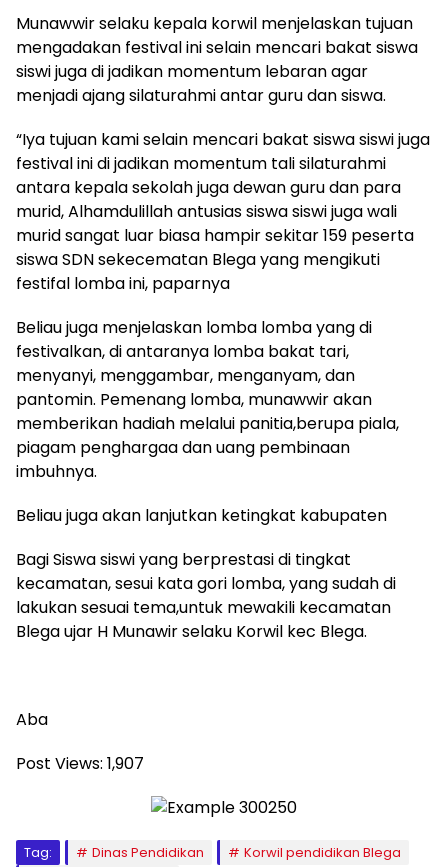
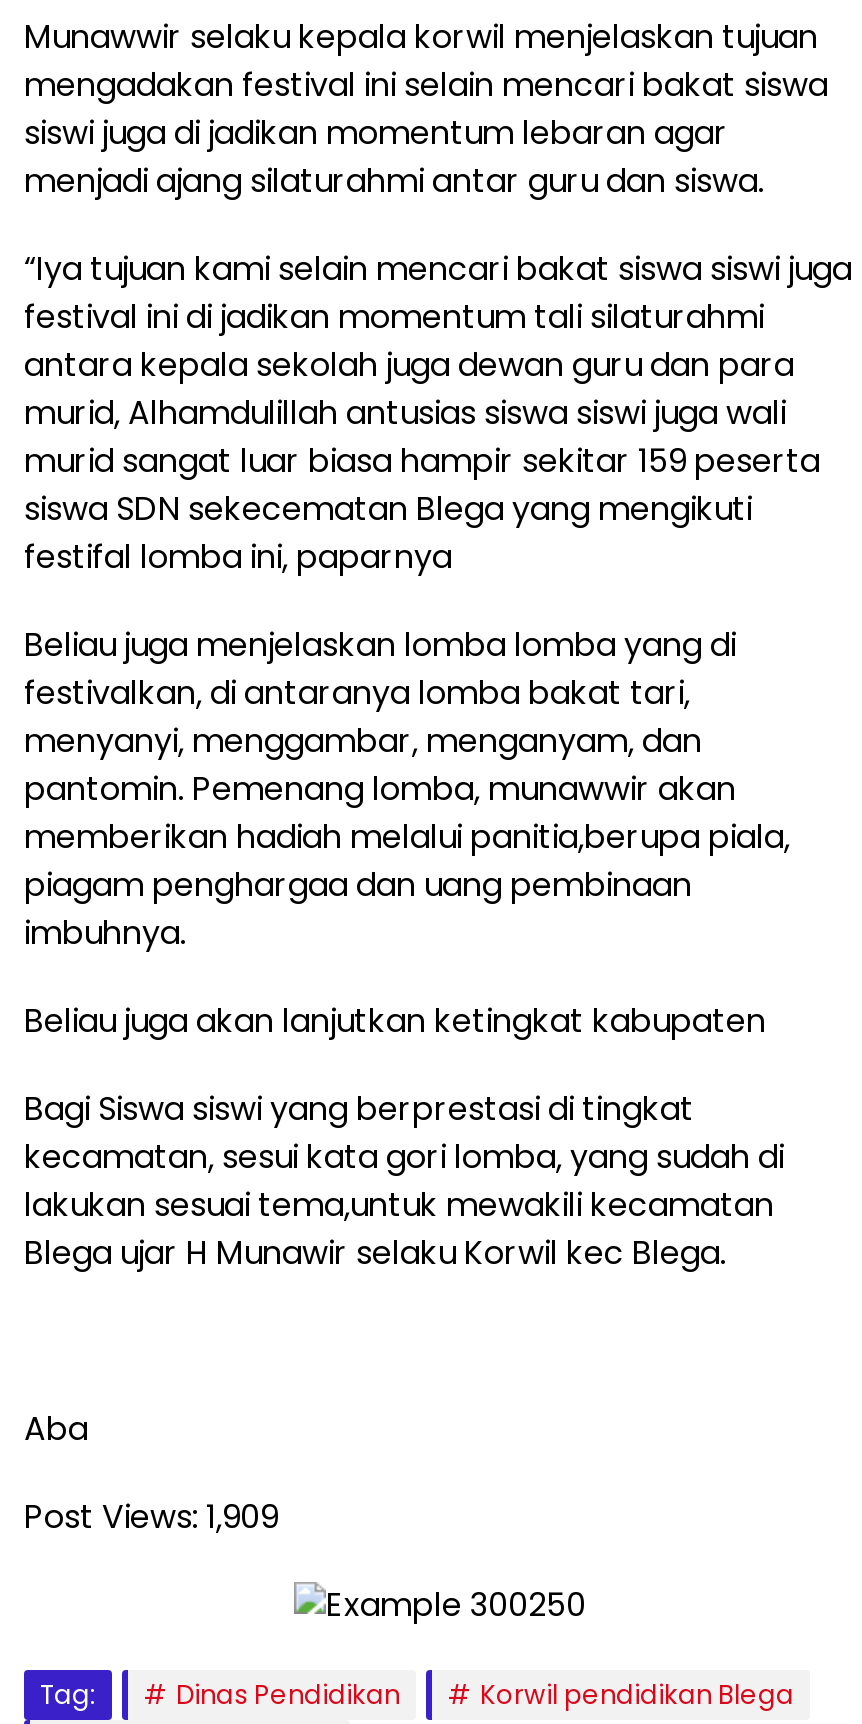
[16,752,144,775] Post Views: 1,907 -> [24,1494,278,1540] Post Views: 1,909

